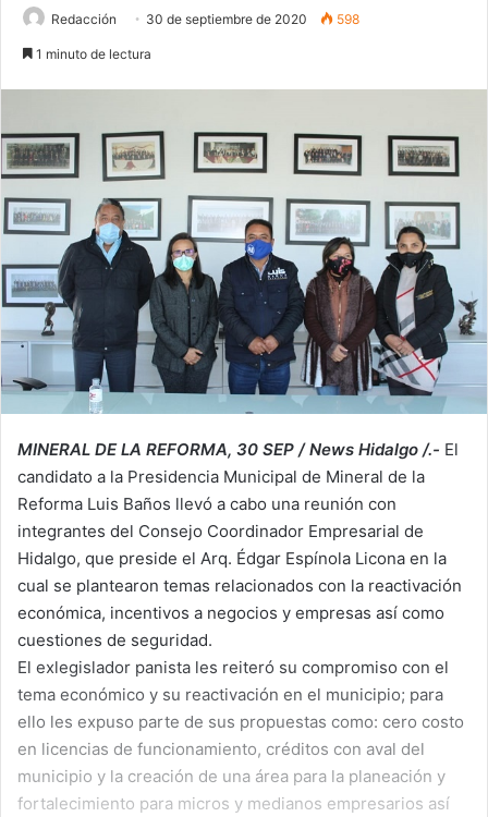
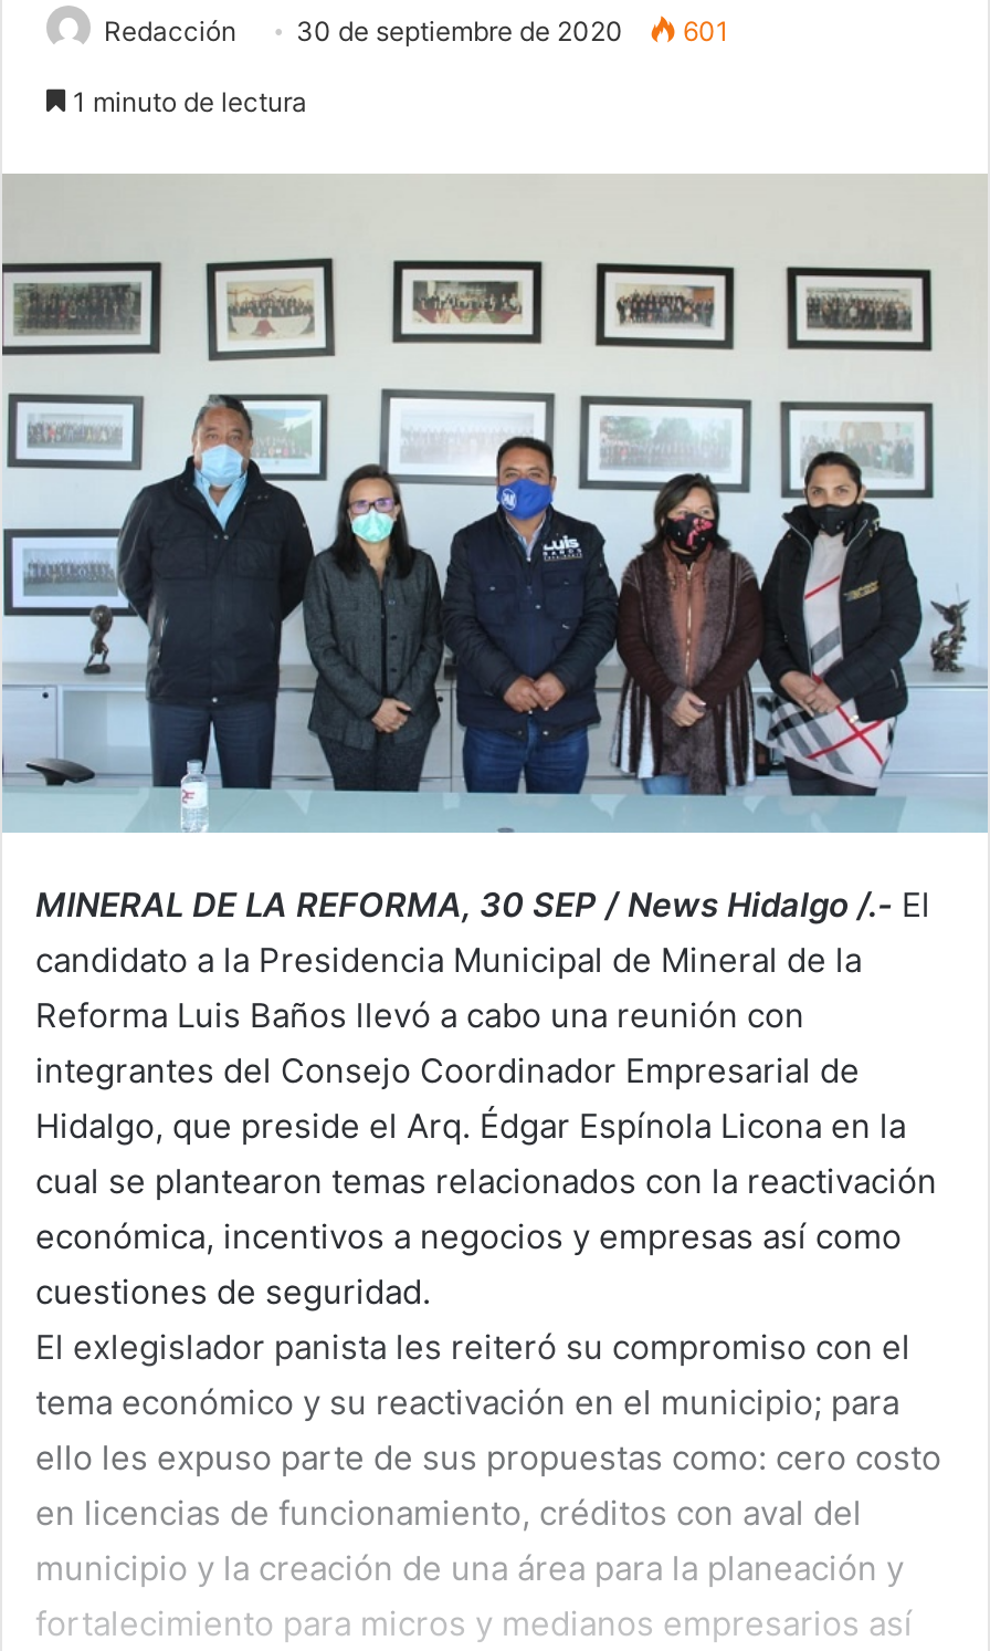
[51,11,359,27] Redacción 30 de septiembre de 2020 598 -> [104,15,729,48] Redacción 30 de septiembre de 2020 601

